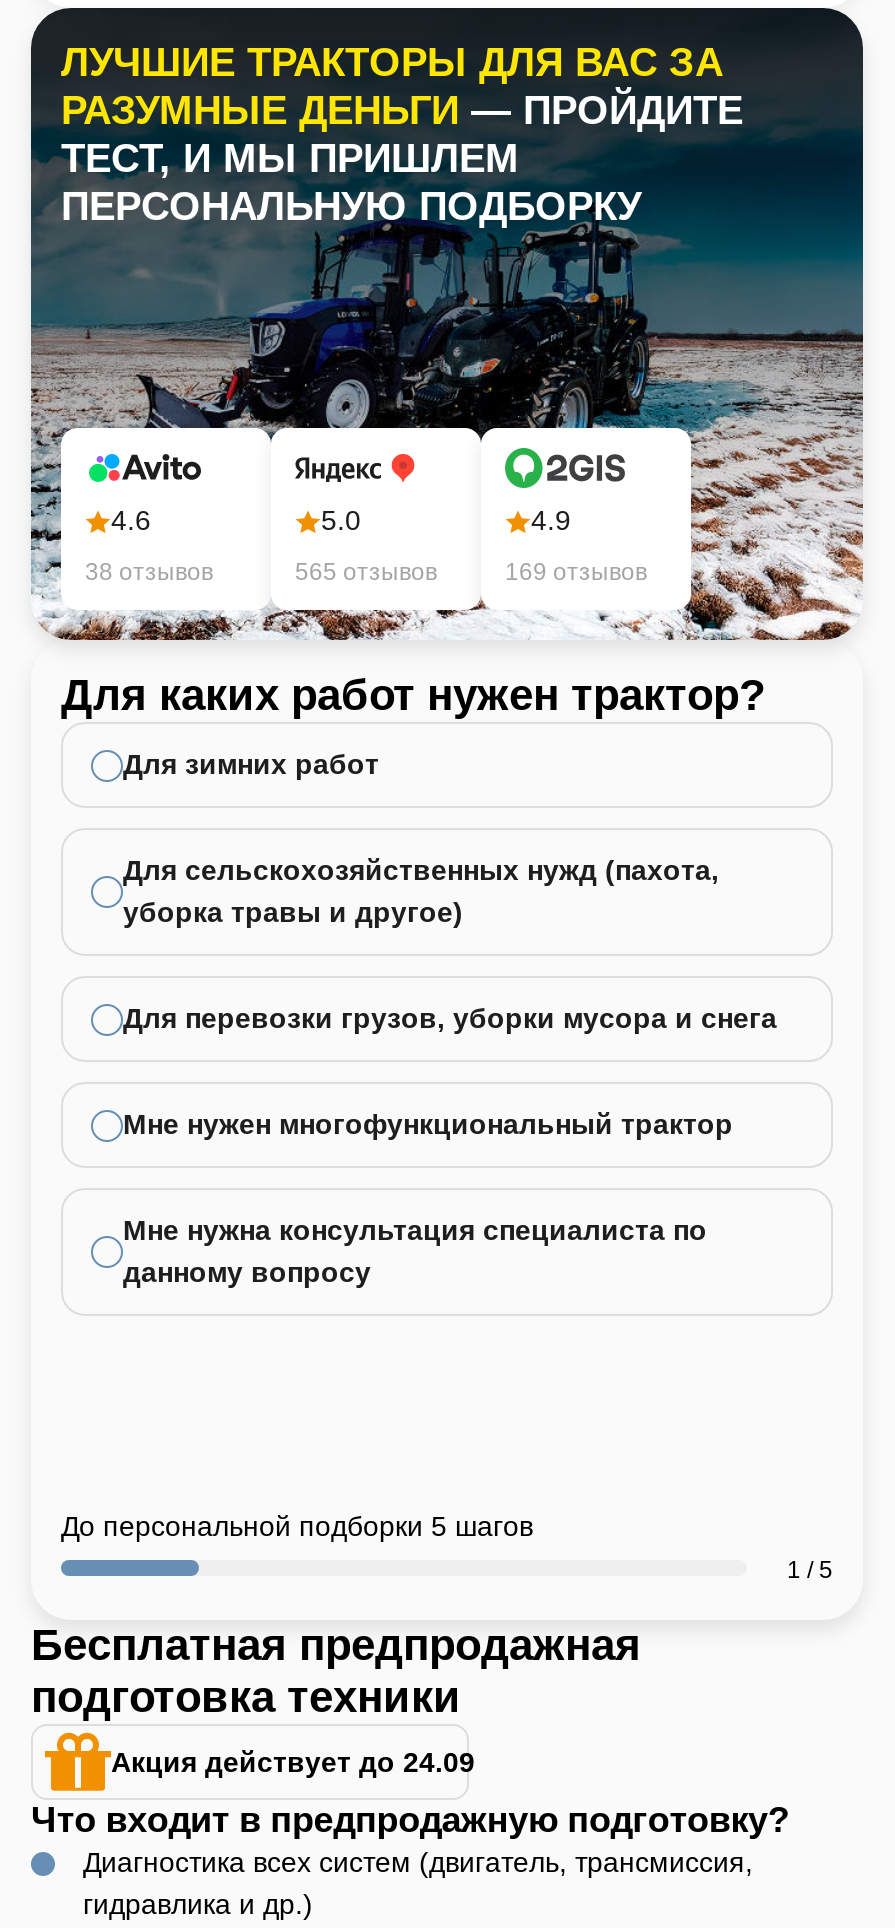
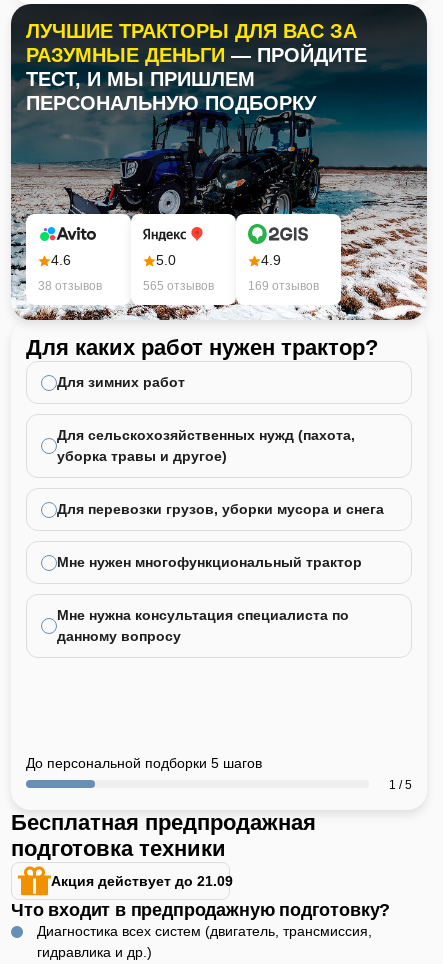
[111,1745,475,1777] Акция действует до 24.09 -> [51,872,233,888] Акция действует до 21.09

